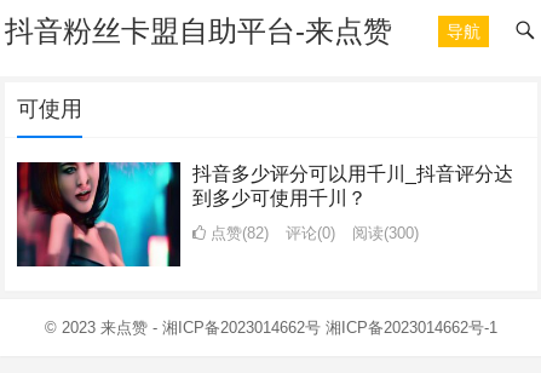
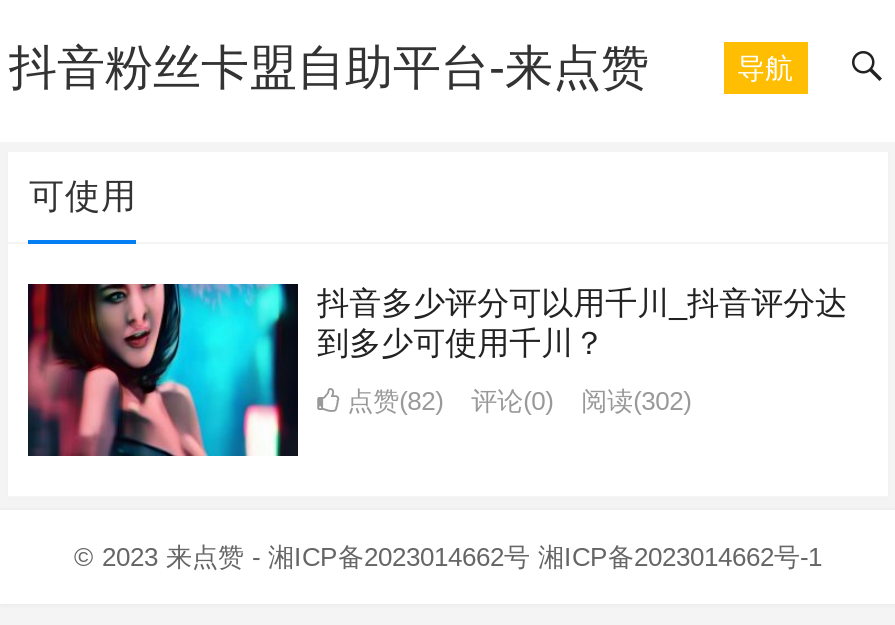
[205,224,418,242] 点赞(82) 评论(0) 阅读(300) -> [339,386,691,416] 点赞(82) 评论(0) 阅读(302)

